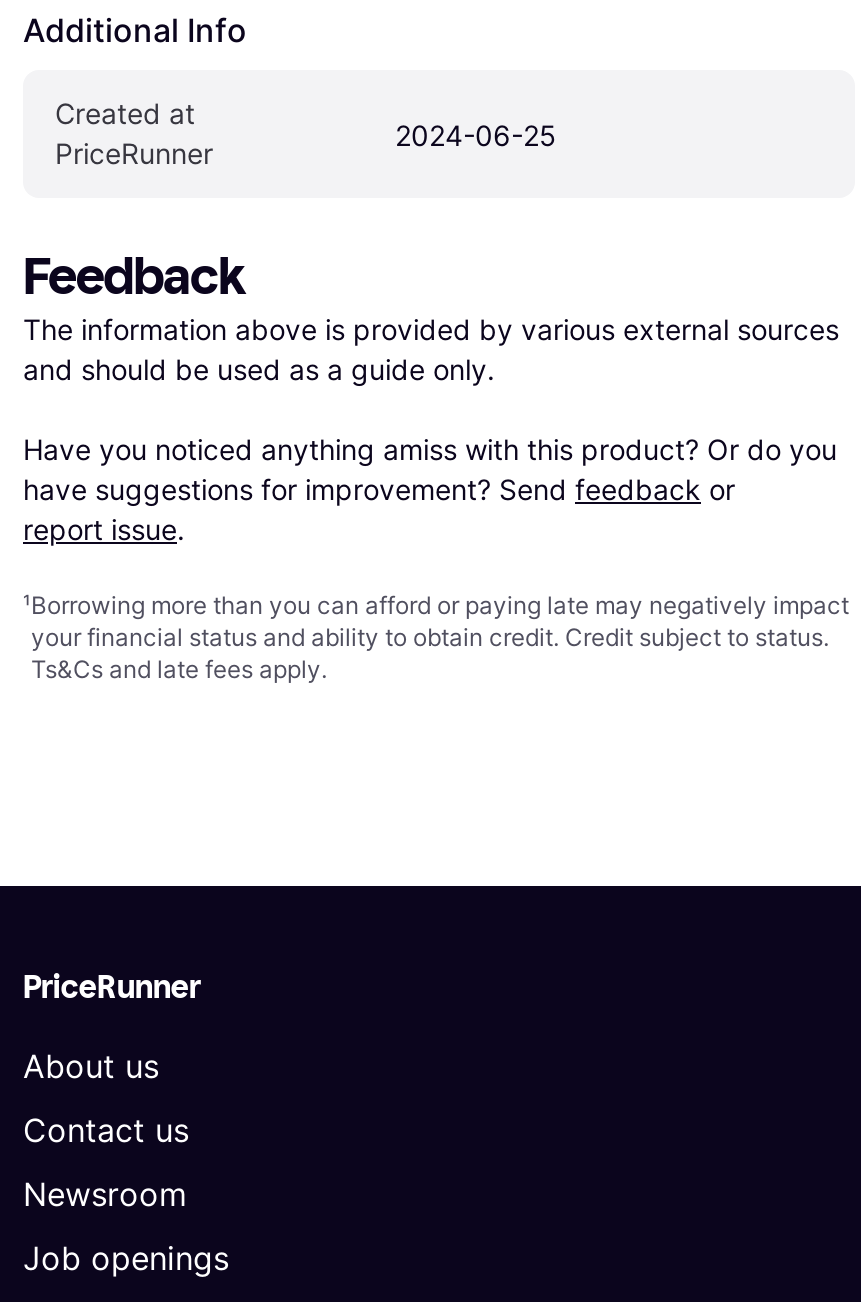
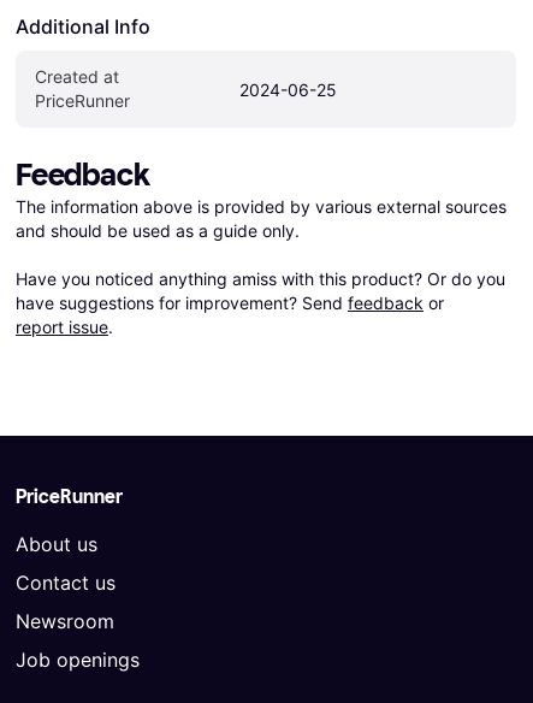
[23,590,849,684] ¹Borrowing more than you can afford or paying late may negatively impact | your financial status and ability to obtain credit. Credit subject to status. | Ts&Cs and late fees apply. -> none

